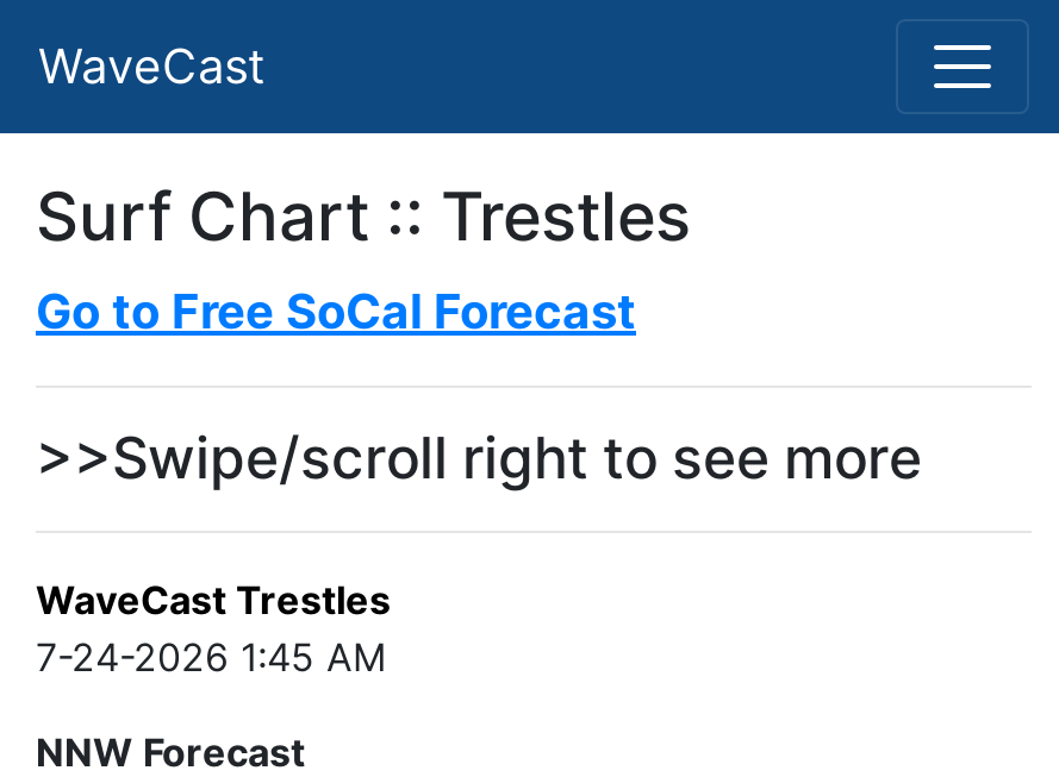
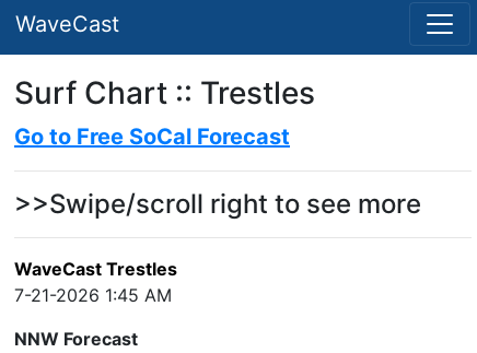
[36,633,386,681] 7-24-2026 1:45 AM -> [14,284,172,306] 7-21-2026 1:45 AM

